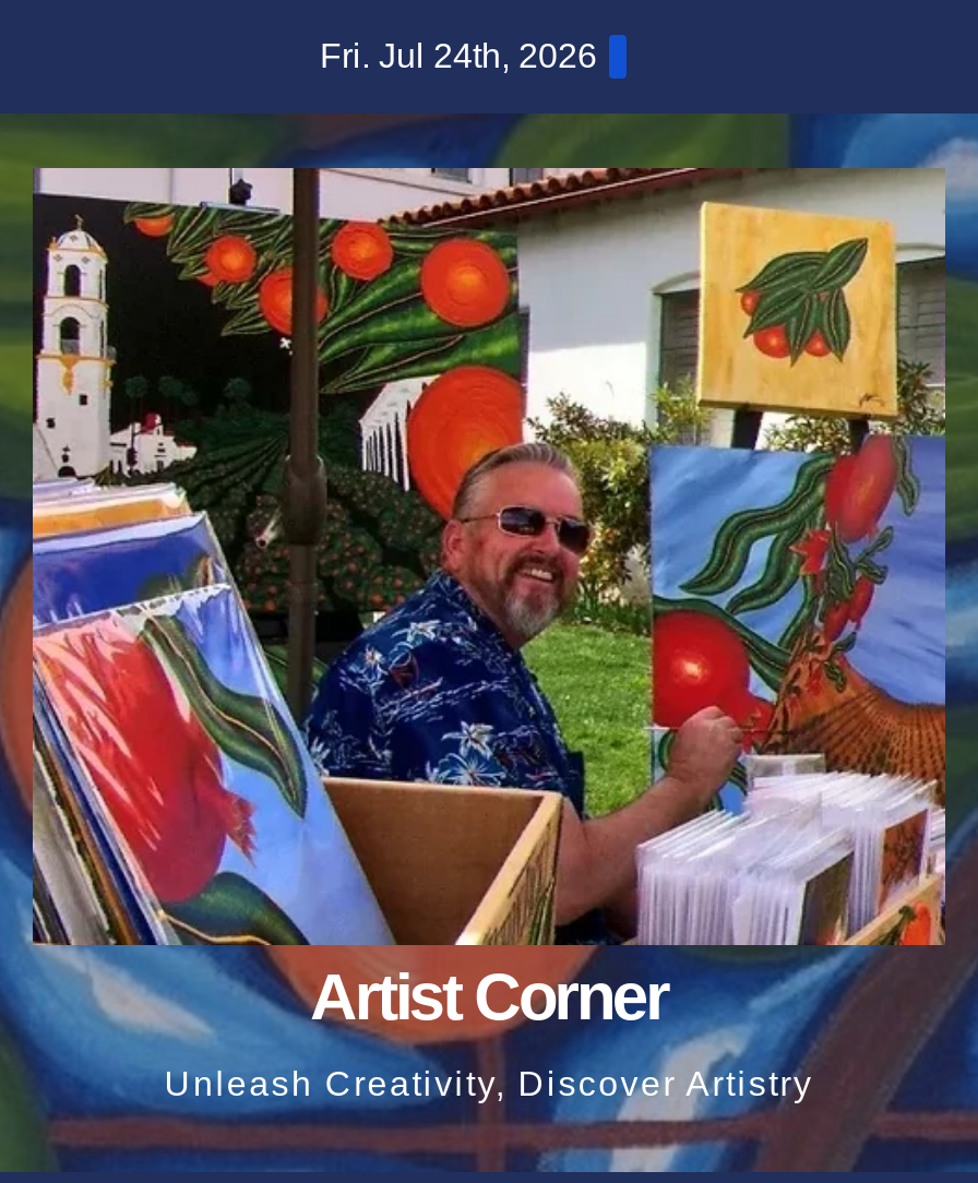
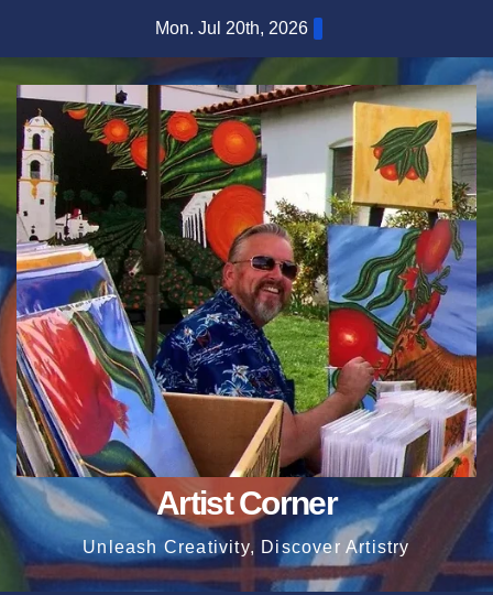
[320,37,597,74] Fri. Jul 24th, 2026 -> [155,19,308,37] Mon. Jul 20th, 2026

